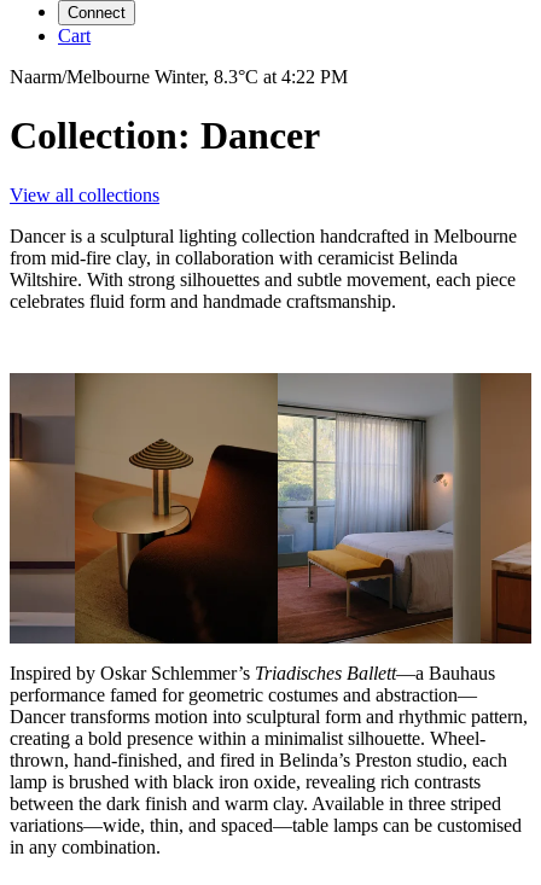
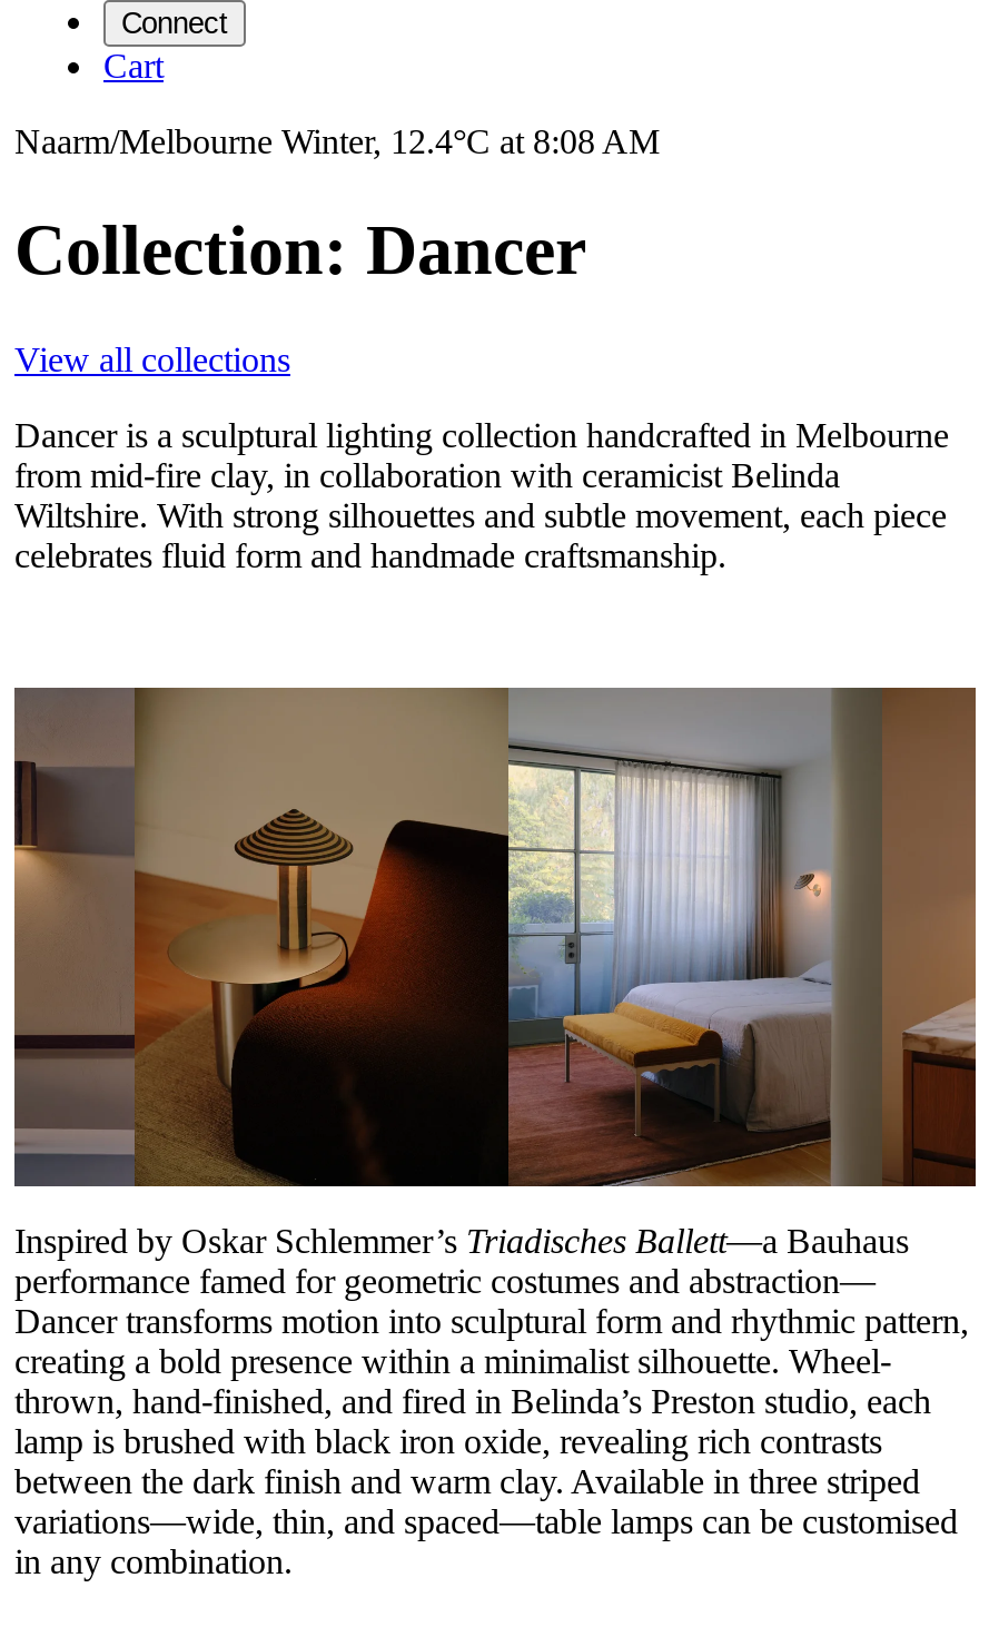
[10,66,348,87] Naarm/Melbourne Winter, 8.3°C at 4:22 PM -> [14,122,660,160] Naarm/Melbourne Winter, 12.4°C at 8:08 AM

